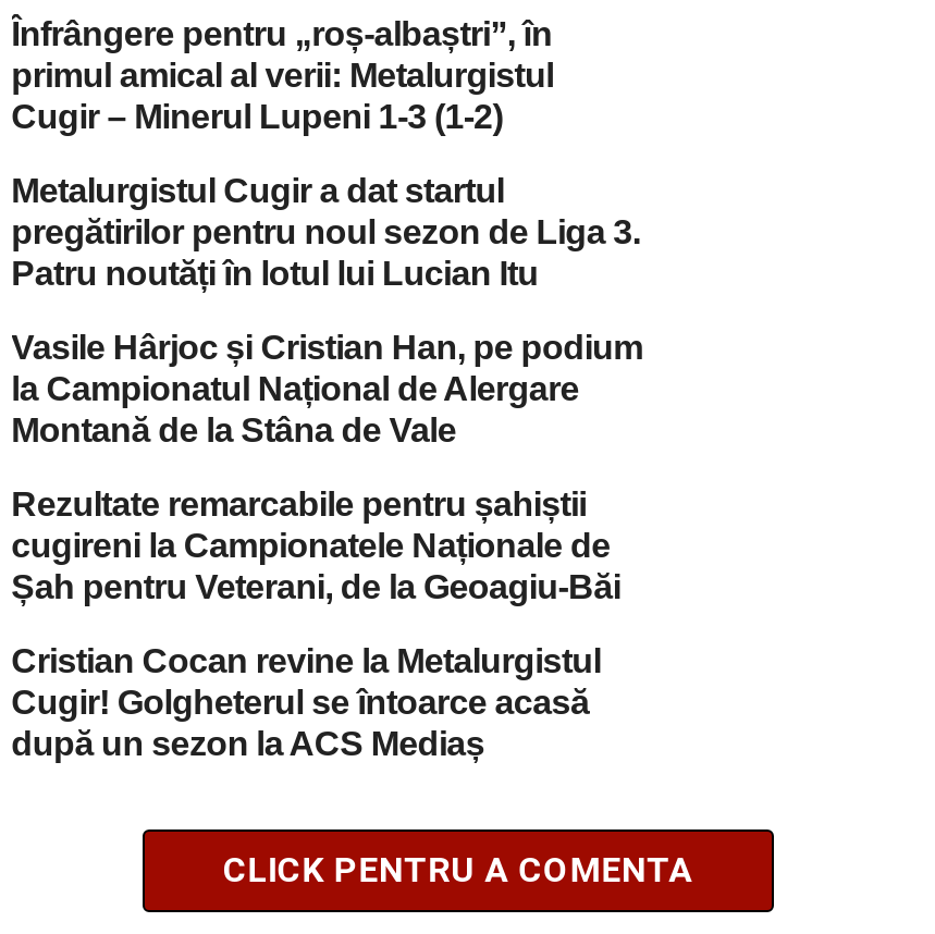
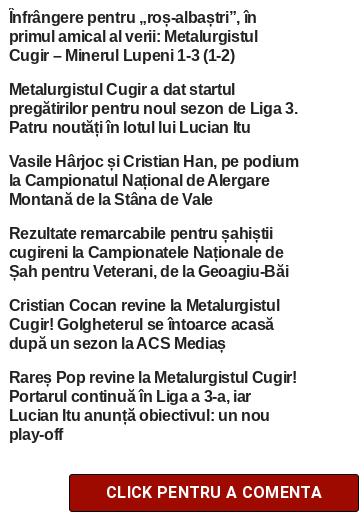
none -> [9,369,297,443] Rareș Pop revine la Metalurgistul Cugir! | Portarul continuă în Liga a 3-a, iar | Lucian Itu anunță obiectivul: un nou | play-off

